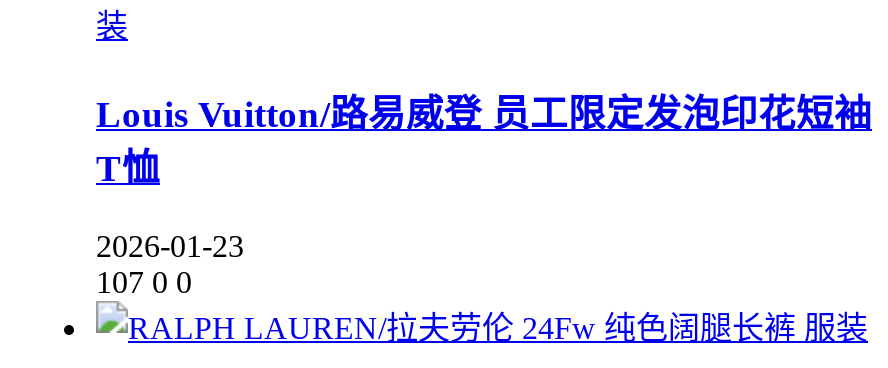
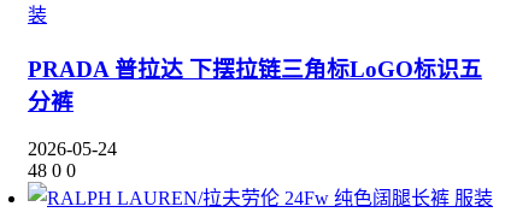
[96,94,872,190] Louis Vuitton/路易威登 员工限定发泡印花短袖 | T恤 -> [28,56,482,114] PRADA 普拉达 下摆拉链三角标LoGO标识五 | 分裤
[96,229,244,299] 2026-01-23 | 107 0 0 -> [28,138,117,180] 2026-05-24 | 48 0 0

